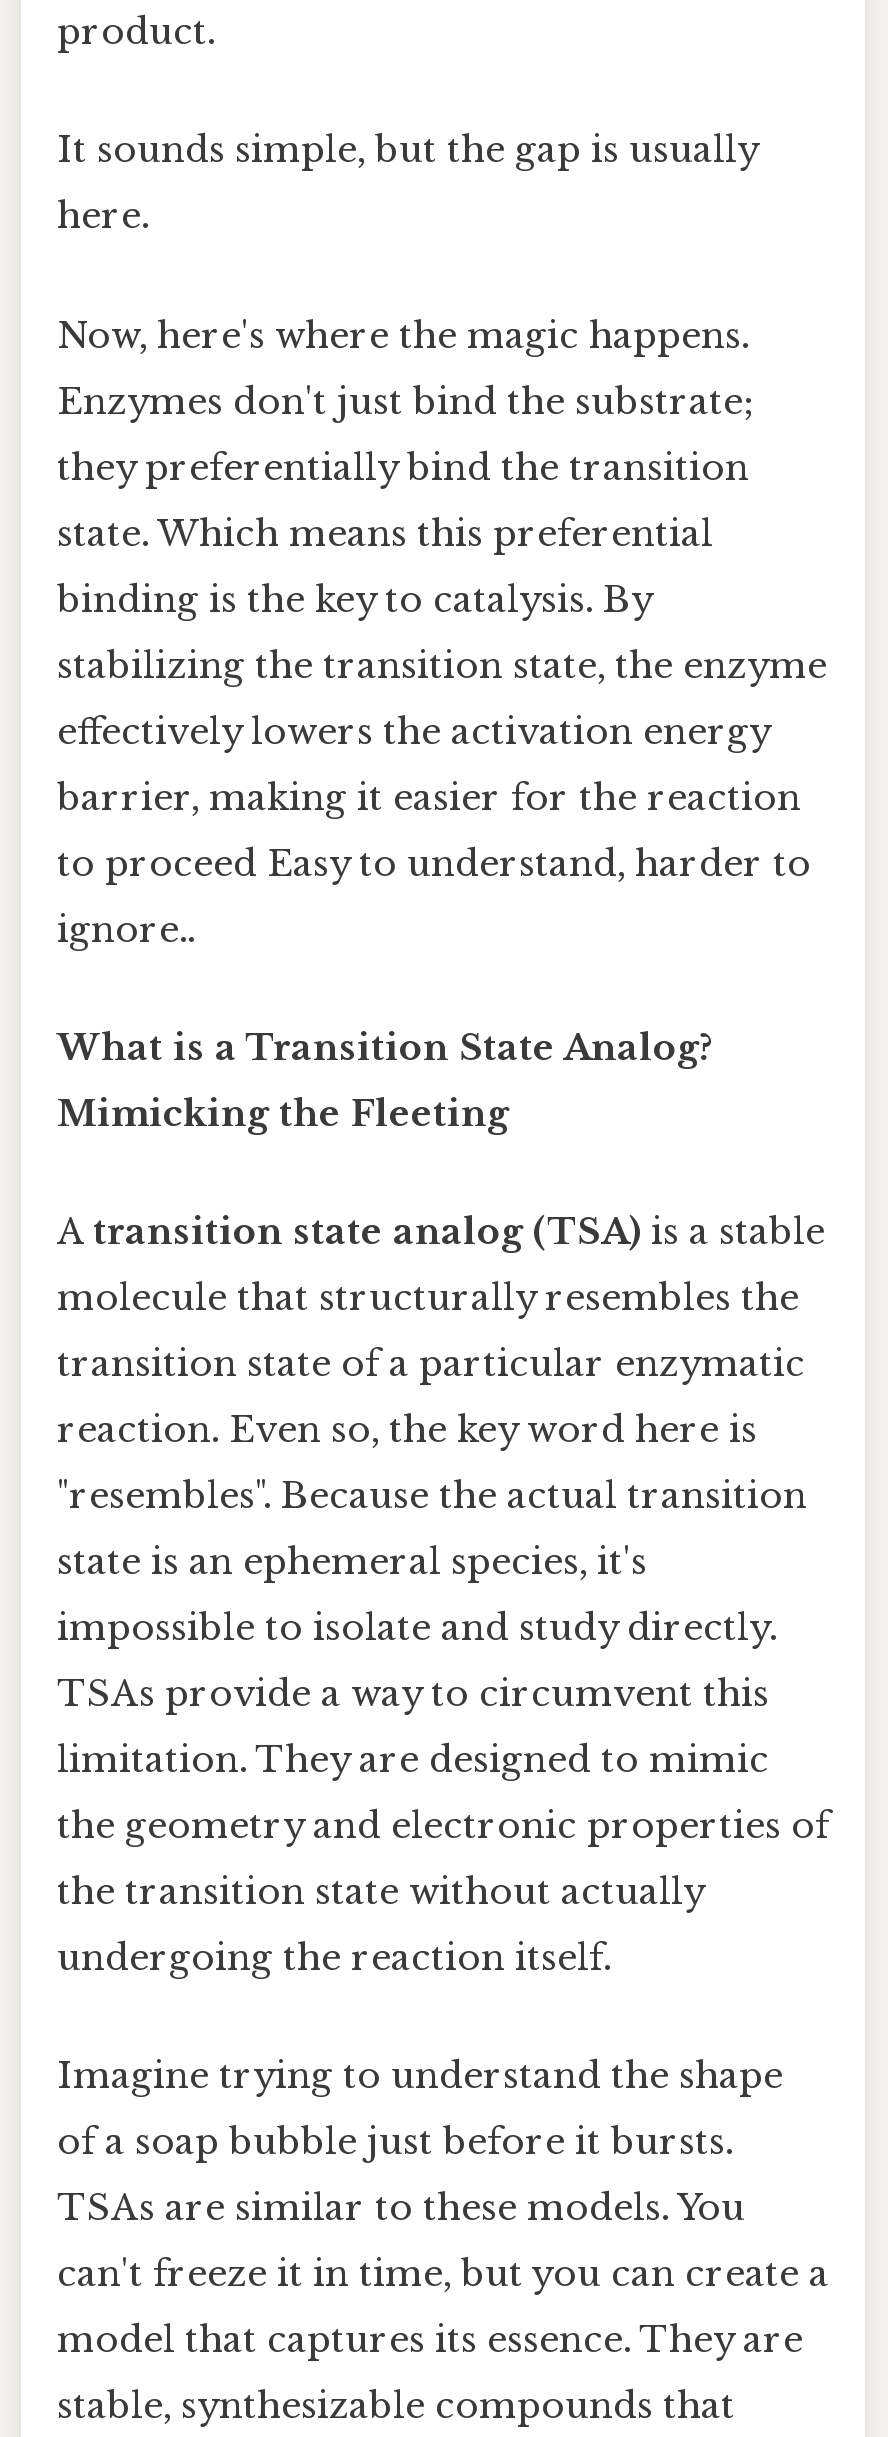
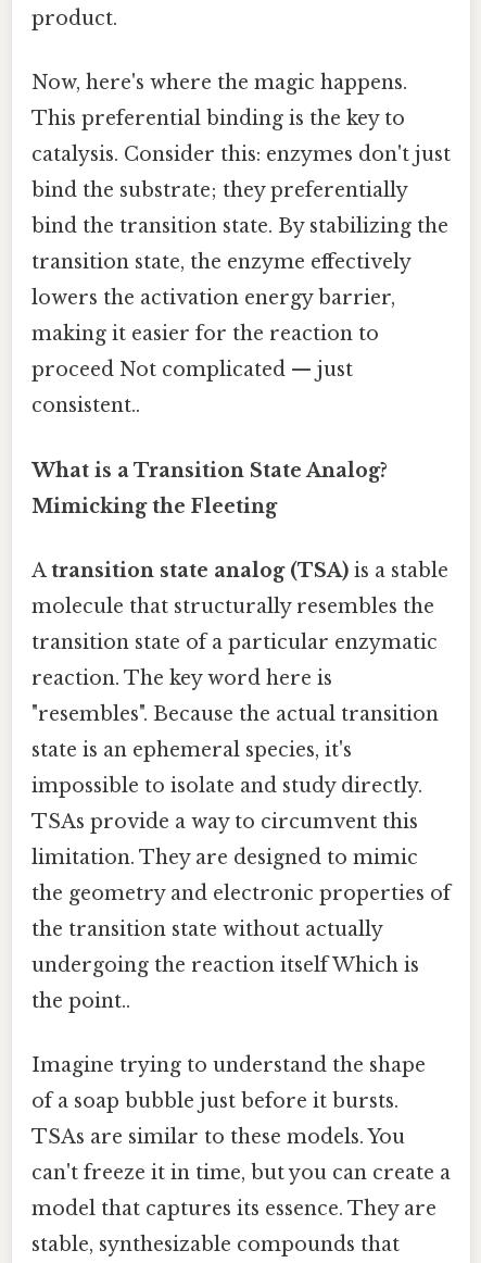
[57,129,757,239] It sounds simple, but the gap is usually | here. -> none
moved [57,313,749,357] -> [31,71,407,95]: Now, here's where the magic happens.
[57,379,755,423] Enzymes don't just bind the substrate; -> [31,107,405,131] This preferential binding is the key to
[57,445,749,489] they preferentially bind the transition -> [31,143,451,167] catalysis. Consider this: enzymes don't just
[57,511,713,555] state. Which means this preferential -> [31,179,407,202] bind the substrate; they preferentially
[57,577,651,621] binding is the key to catalysis. By -> [31,214,448,238] bind the transition state. By stabilizing the
[57,643,827,687] stabilizing the transition state, the enzyme -> [31,250,410,274] transition state, the enzyme effectively
[57,709,769,753] effectively lowers the activation energy -> [31,286,395,310] lowers the activation energy barrier,
[57,775,801,819] barrier, making it easier for the reaction -> [31,322,379,346] making it easier for the reaction to
[57,841,811,885] to proceed Easy to understand, harder to -> [31,358,353,382] proceed Not complicated — just
[57,907,195,951] ignore.. -> [31,394,140,418] consistent..
moved [57,1026,825,1386] -> [31,458,448,654]: What is a Transition State Analog? | Mimicking the Fleeting | A transition state analog (TSA) is a stable | molecule that structurally resembles the | transition state of a particular enzymatic
[57,1408,757,1452] reaction. Even so, the key word here is -> [31,666,332,690] reaction. The key word here is
moved [57,1474,829,1914] -> [31,702,451,941]: "resembles". Because the actual transition | state is an ephemeral species, it's | impossible to isolate and study directly. | TSAs provide a way to circumvent this | limitation. They are designed to mimic | the geometry and electronic properties of | the transition state without actually
[57,1936,611,1980] undergoing the reaction itself. -> [31,953,419,1013] undergoing the reaction itself Which is | the point..

